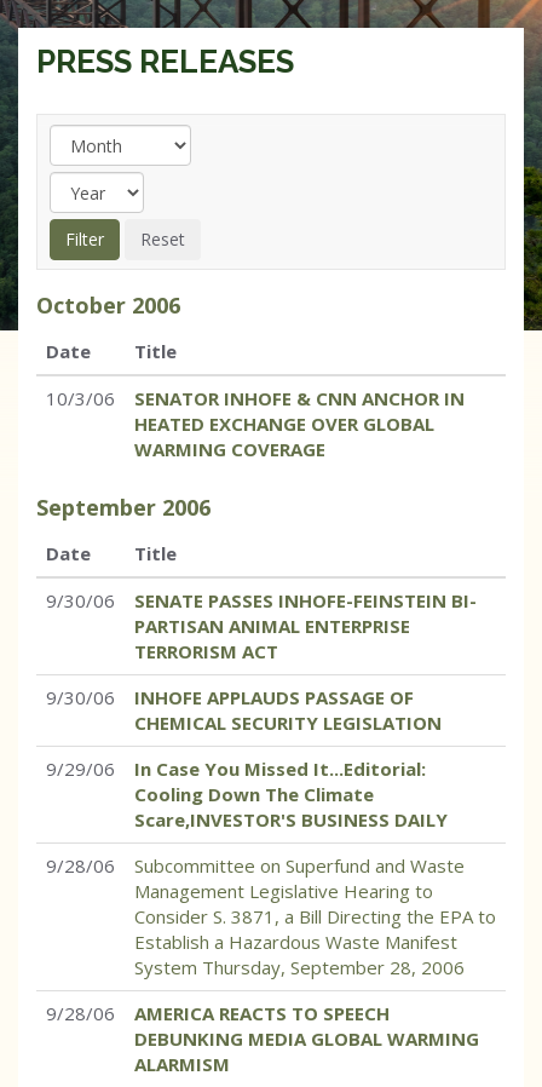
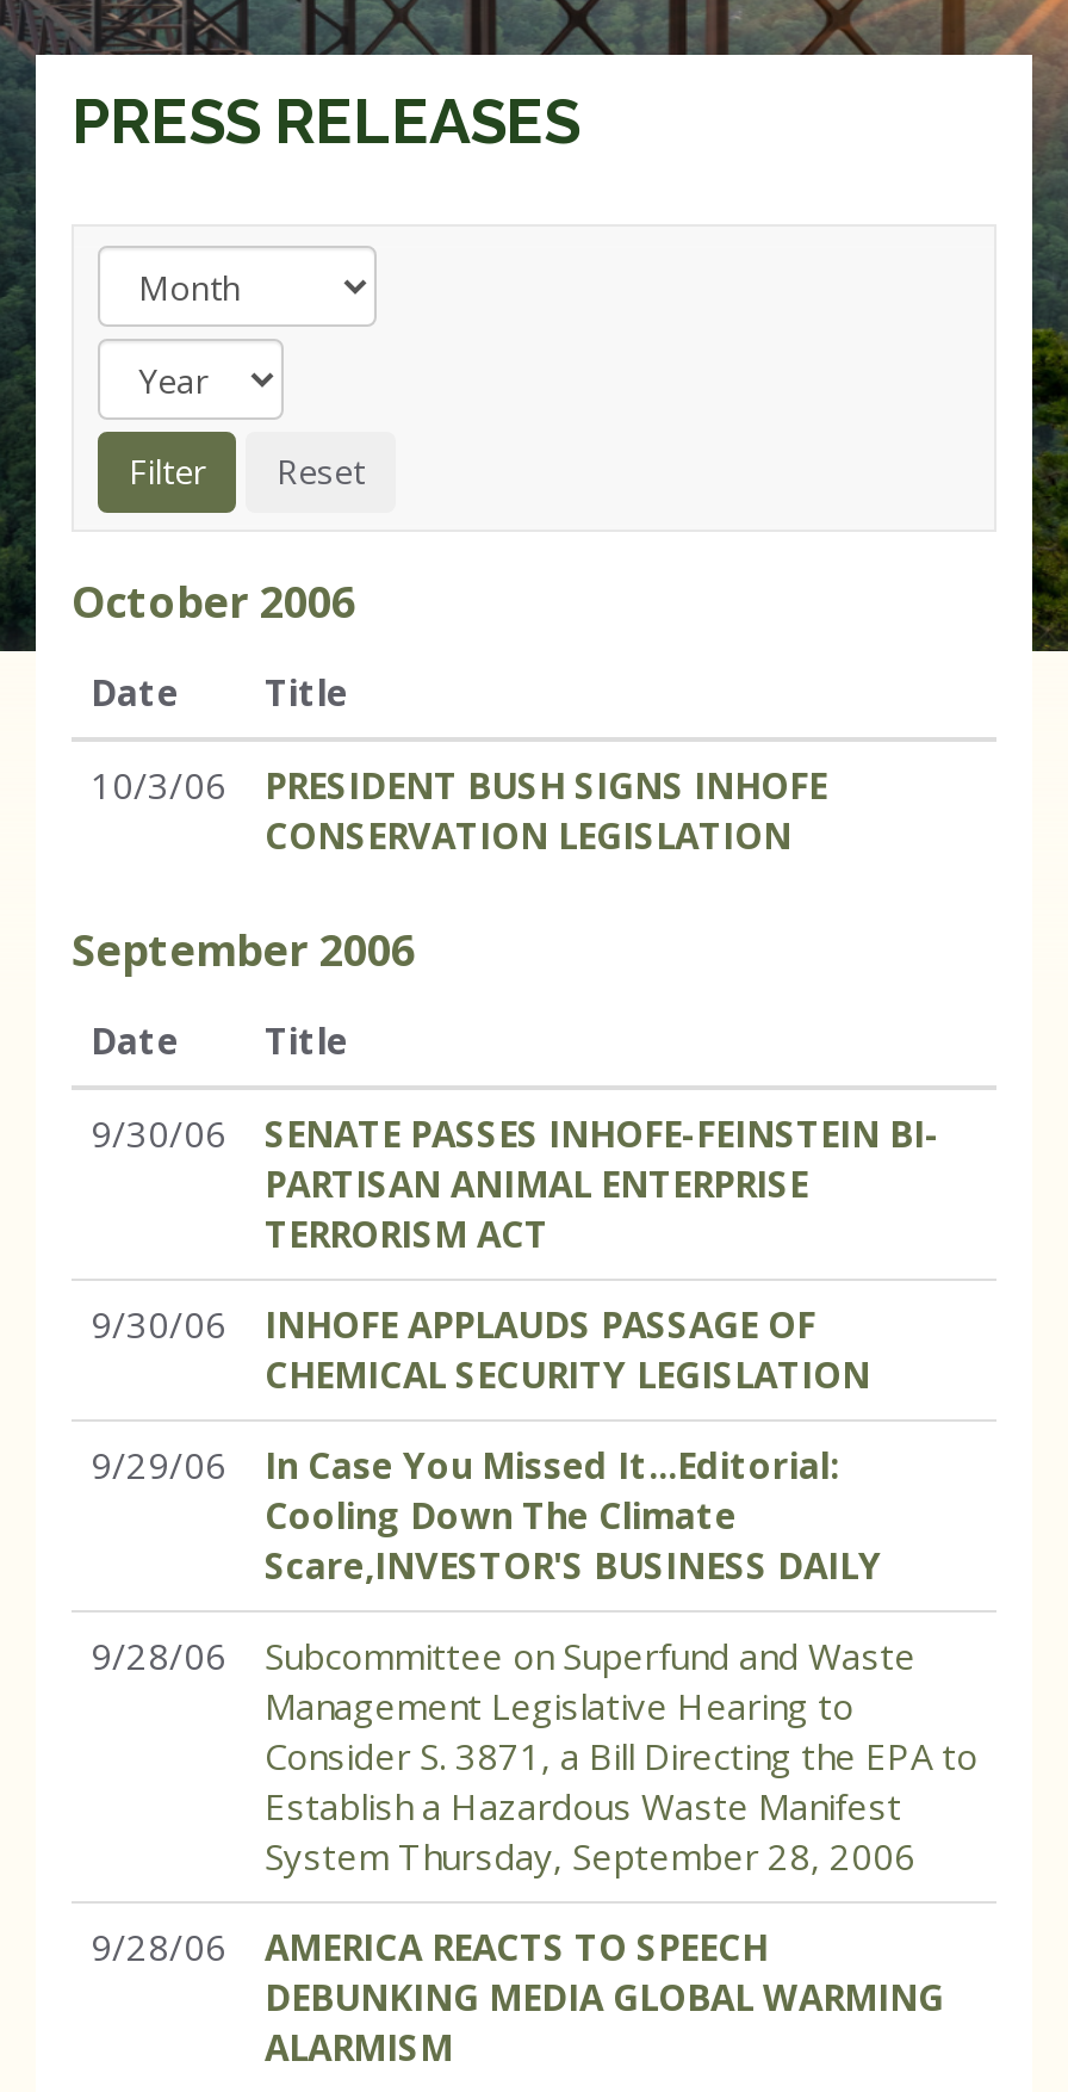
[134,386,465,461] SENATOR INHOFE & CNN ANCHOR IN | HEATED EXCHANGE OVER GLOBAL | WARMING COVERAGE -> [265,761,827,859] PRESIDENT BUSH SIGNS INHOFE | CONSERVATION LEGISLATION

